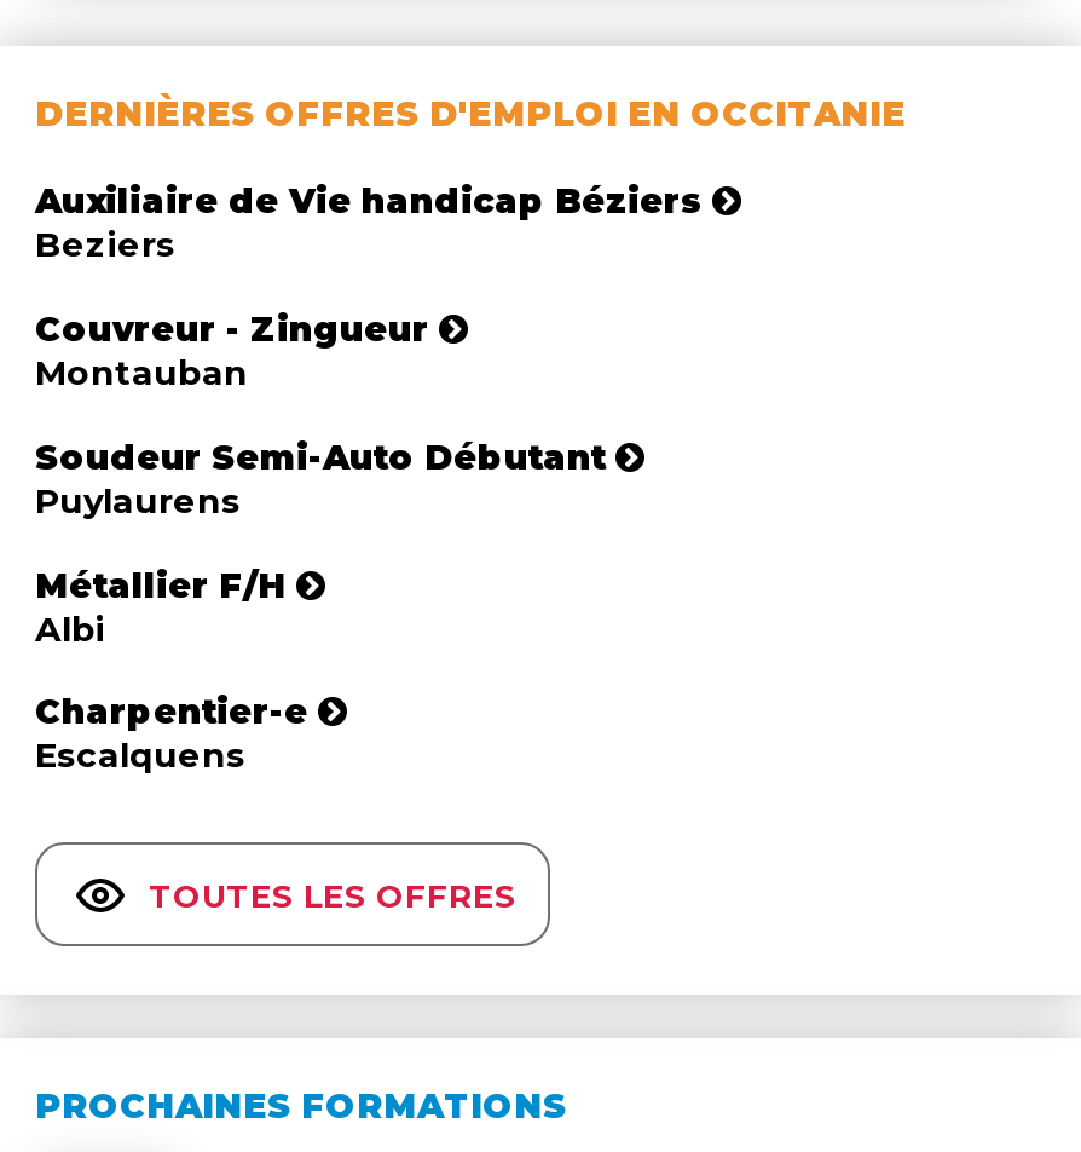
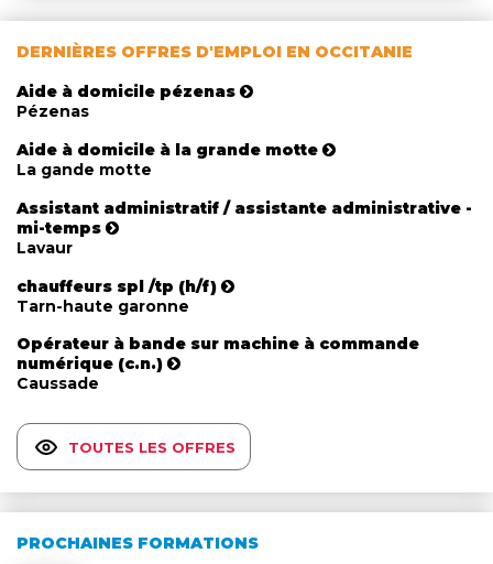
[35,179,703,266] Auxiliaire de Vie handicap Béziers | Beziers -> [17,82,235,121] Aide à domicile pézenas | Pézenas
[35,307,439,394] Couvreur - Zingueur | Montauban -> [17,140,318,179] Aide à domicile à la grande motte | La gande motte
[35,435,606,522] Soudeur Semi-Auto Débutant | Puylaurens -> [17,198,472,257] Assistant administratif / assistante administrative - | mi-temps | Lavaur
[35,563,287,650] Métallier F/H | Albi -> [17,276,221,316] chauffeurs spl /tp (h/f) | Tarn-haute garonne
[35,690,308,778] Charpentier-e | Escalquens -> [17,334,419,394] Opérateur à bande sur machine à commande | numérique (c.n.) | Caussade

